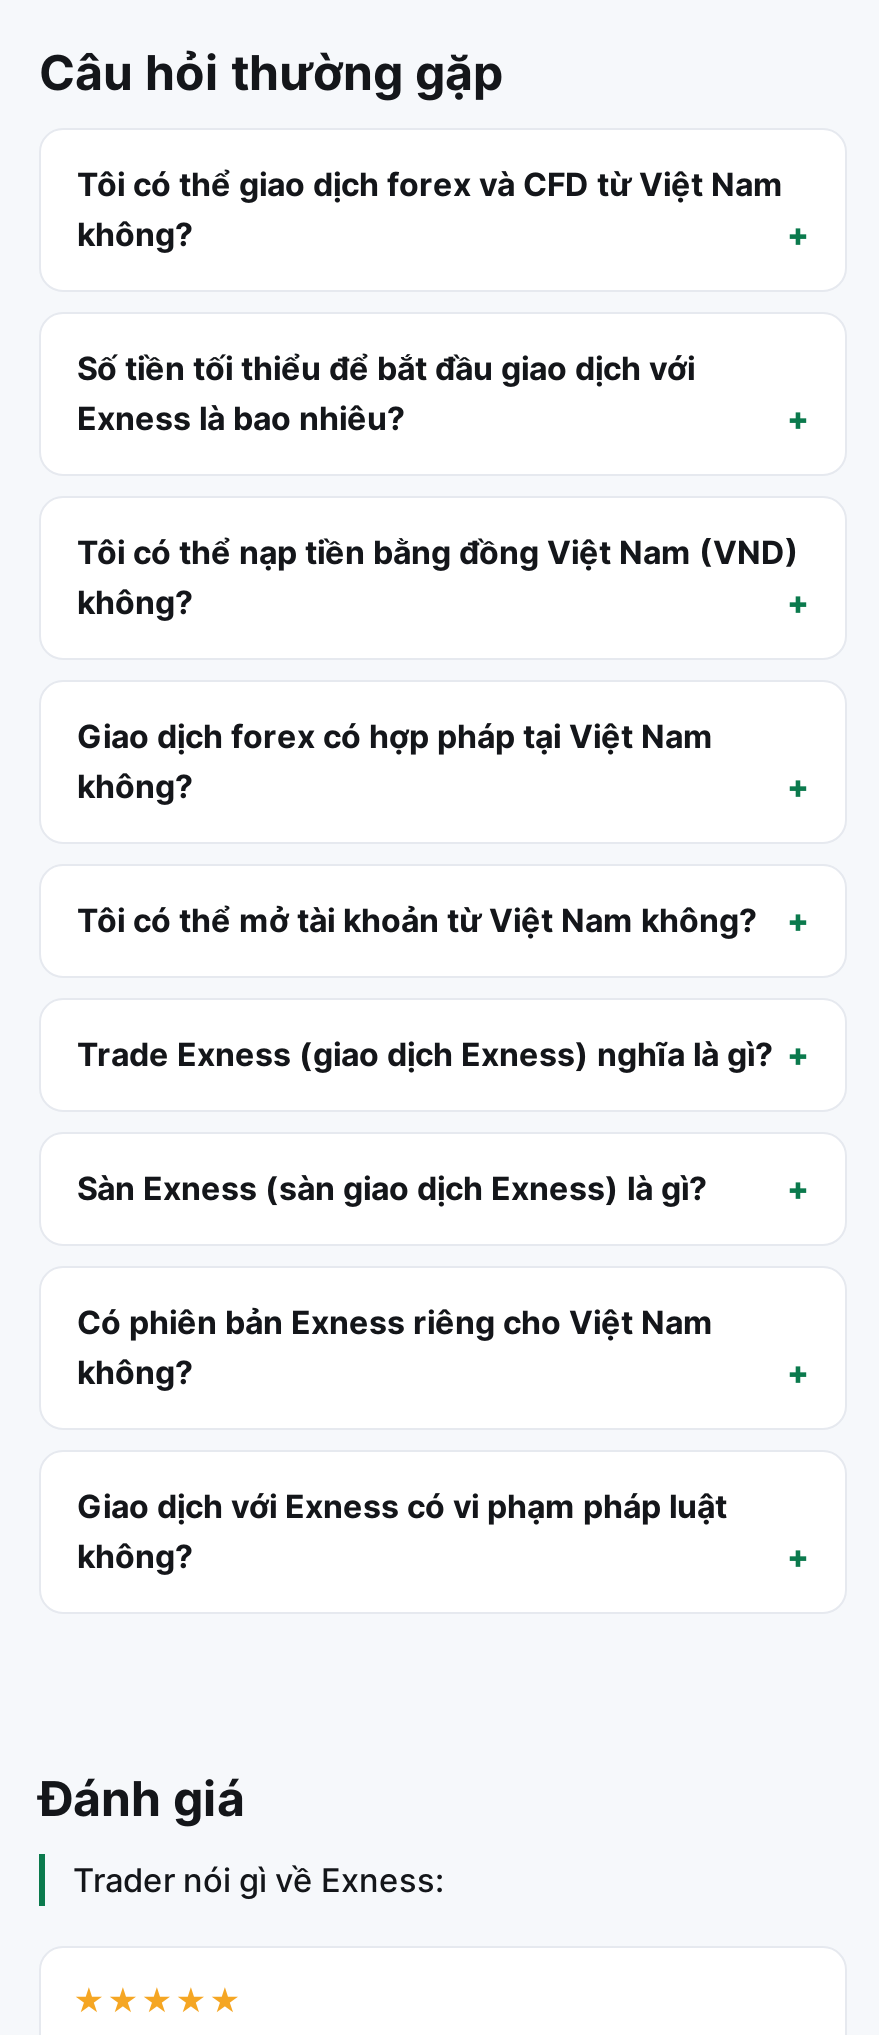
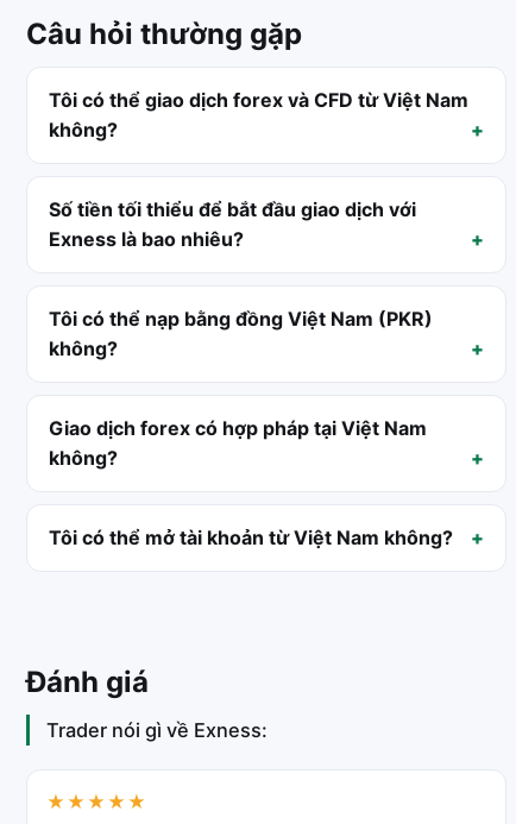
[77,533,799,573] Tôi có thể nạp tiền bằng đồng Việt Nam (VND) -> [49,307,433,331] Tôi có thể nạp bằng đồng Việt Nam (PKR)
[77,1035,773,1577] Trade Exness (giao dịch Exness) nghĩa là gì? | Sàn Exness (sàn giao dịch Exness) là gì? | Có phiên bản Exness riêng cho Việt Nam | không? | Giao dịch với Exness có vi phạm pháp luật | không? -> none

